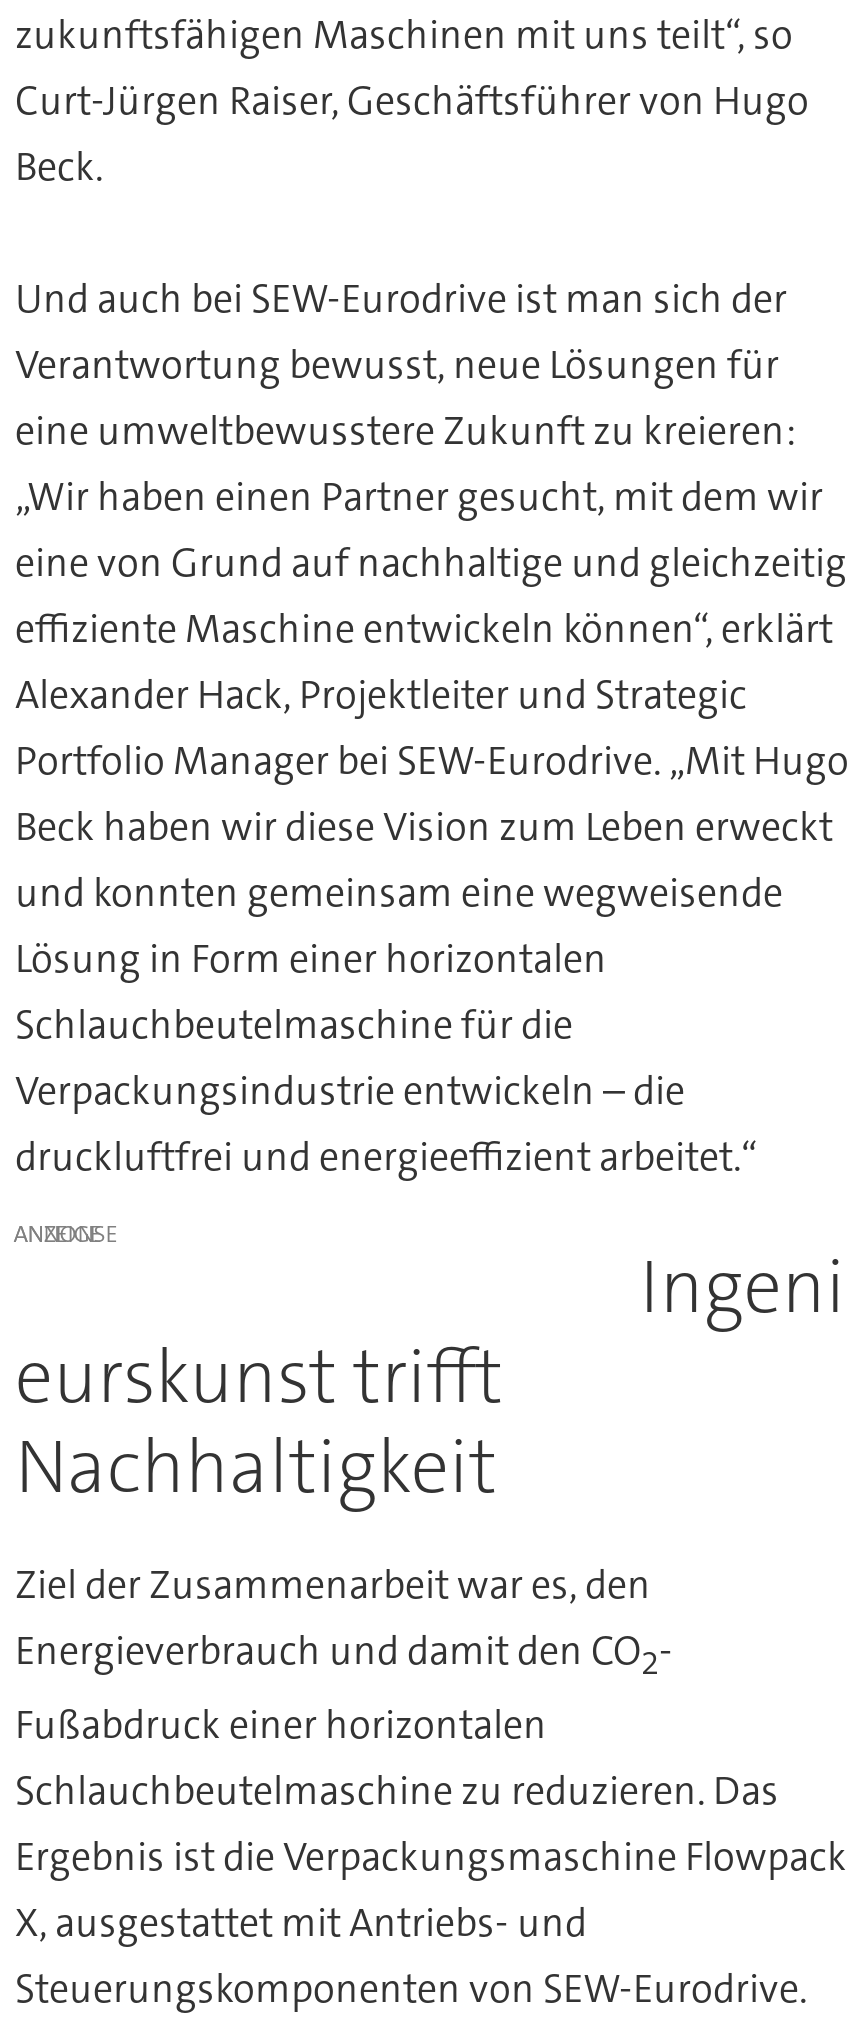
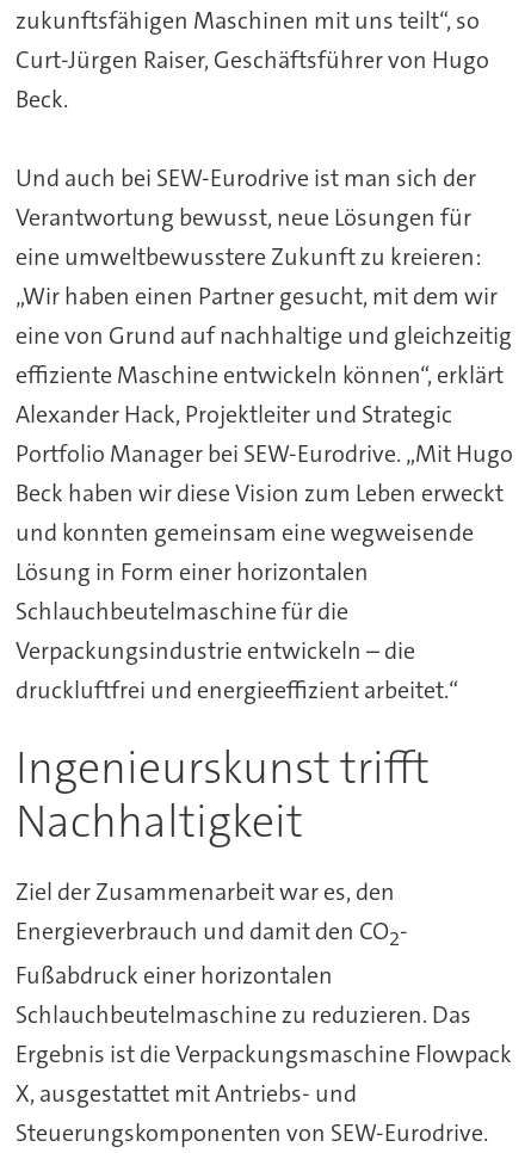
[13,1217,846,1425] ANZEIGE | Ingeni | eurskunst trifft -> [16,738,430,797] Ingenieurskunst trifft

